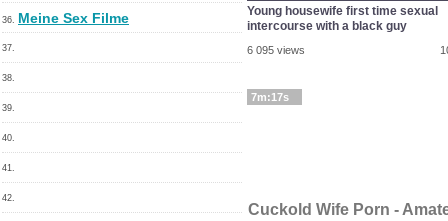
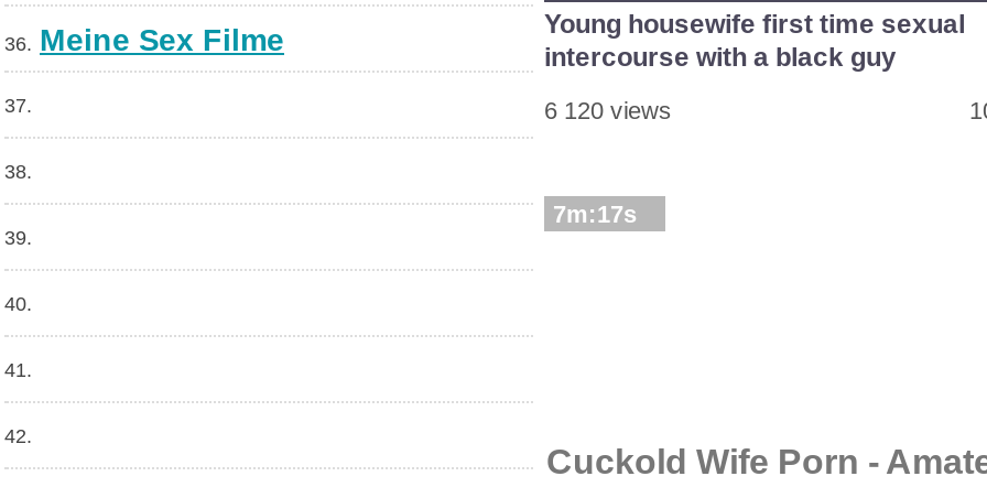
[247,44,305,56] 6 095 views -> [544,97,672,123] 6 120 views

